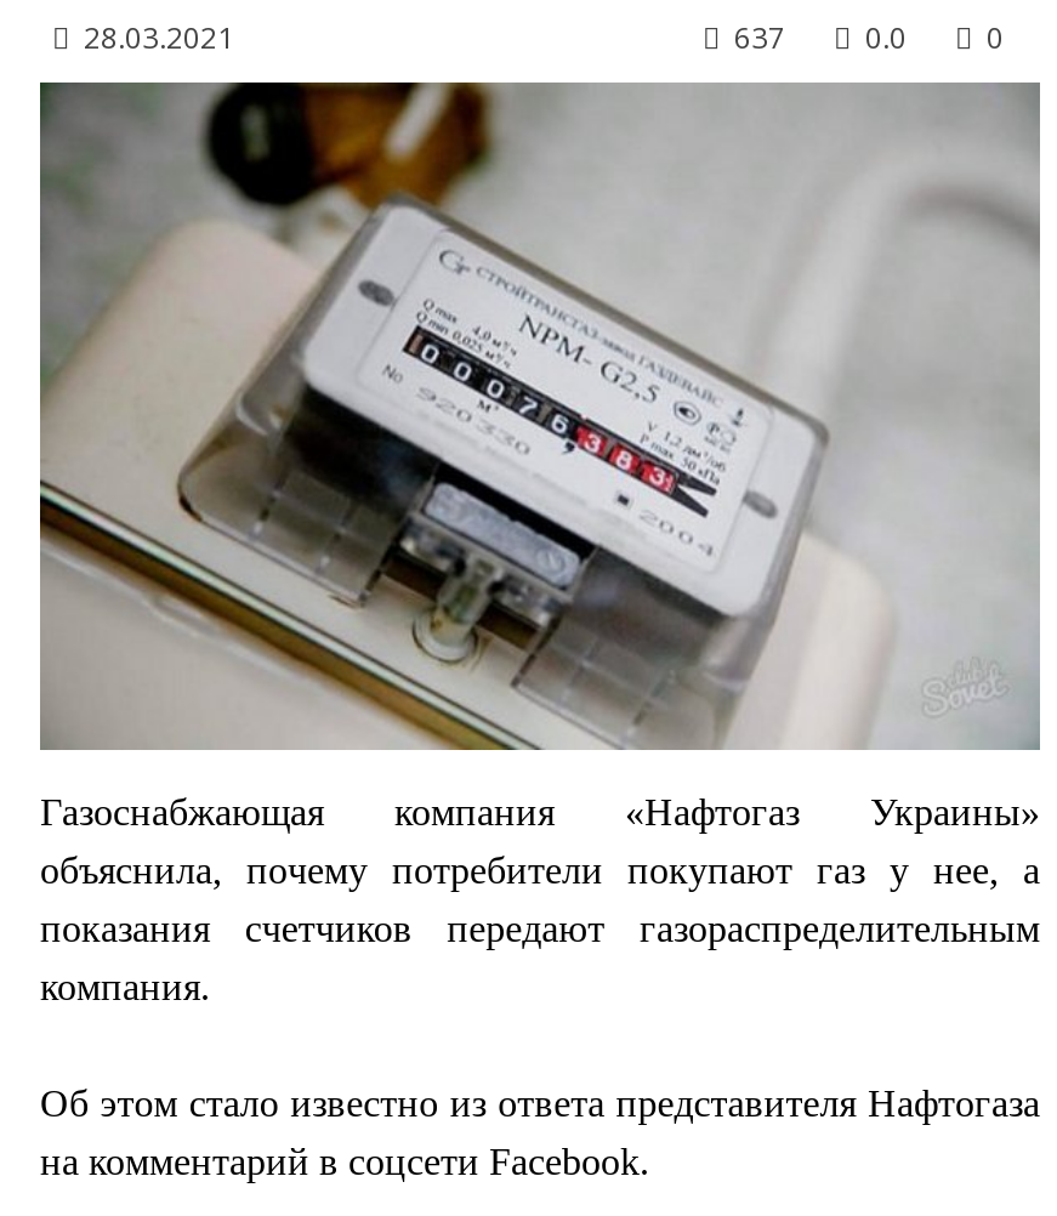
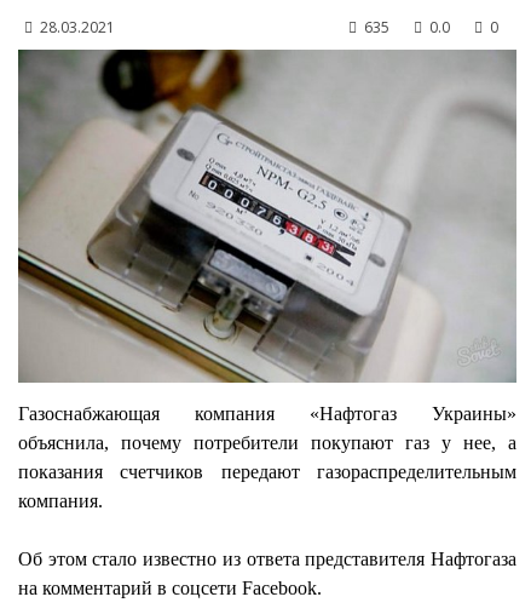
[727,17,1004,58] 637 0.0 0 -> [360,17,498,37] 635 0.0 0

